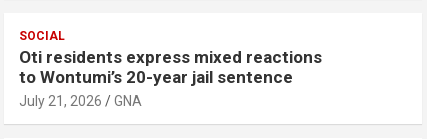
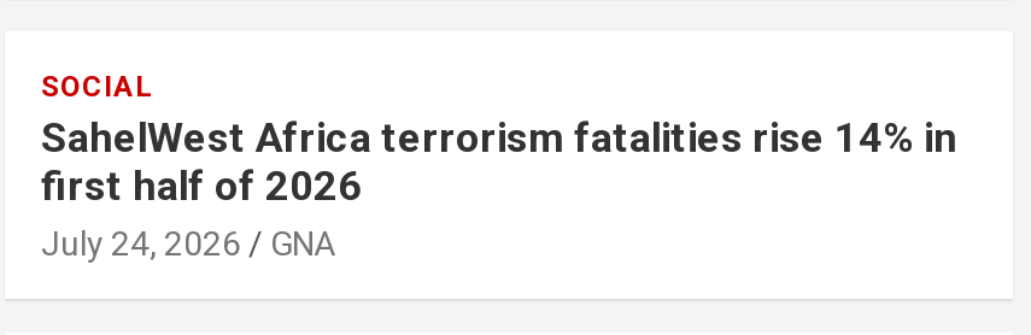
[19,47,322,109] Oti residents express mixed reactions | to Wontumi’s 20-year jail sentence | July 21, 2026 -> [41,113,957,262] SahelWest Africa terrorism fatalities rise 14% in | first half of 2026 | July 24, 2026

